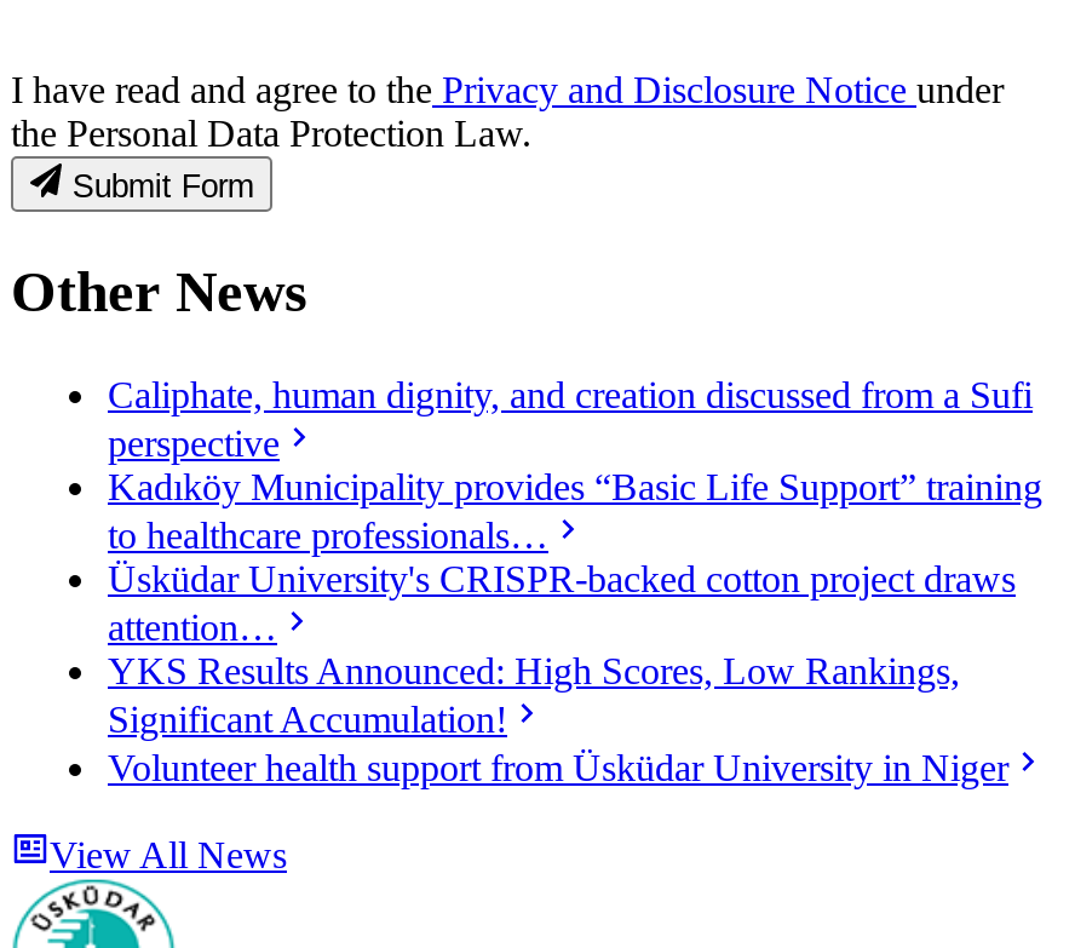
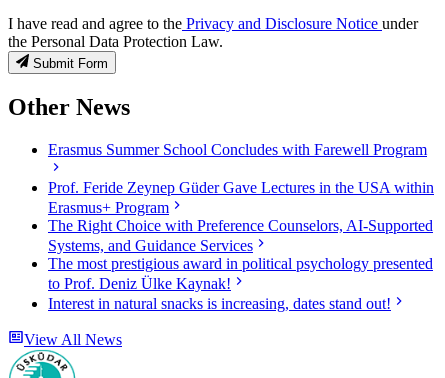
[108,373,1042,787] Caliphate, human dignity, and creation discussed from a Sufi | perspective | Kadıköy Municipality provides “Basic Life Support” training | to healthcare professionals… | Üsküdar University's CRISPR-backed cotton project draws | attention… | YKS Results Announced: High Scores, Low Rankings, | Significant Accumulation! | Volunteer health support from Üsküdar University in Niger -> [48,140,434,311] Erasmus Summer School Concludes with Farewell Program | Prof. Feride Zeynep Güder Gave Lectures in the USA within | Erasmus+ Program | The Right Choice with Preference Counselors, AI-Supported | Systems, and Guidance Services | The most prestigious award in political psychology presented | to Prof. Deniz Ülke Kaynak! | Interest in natural snacks is increasing, dates stand out!

